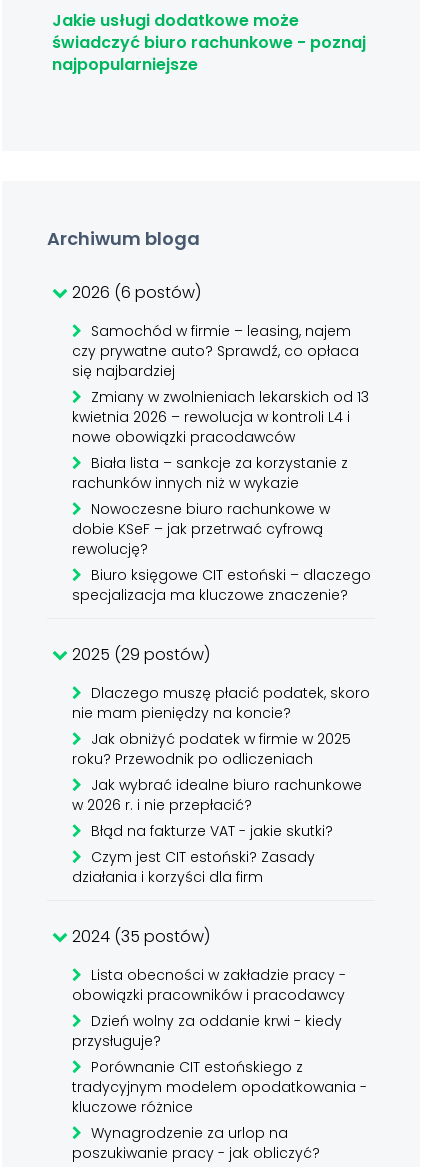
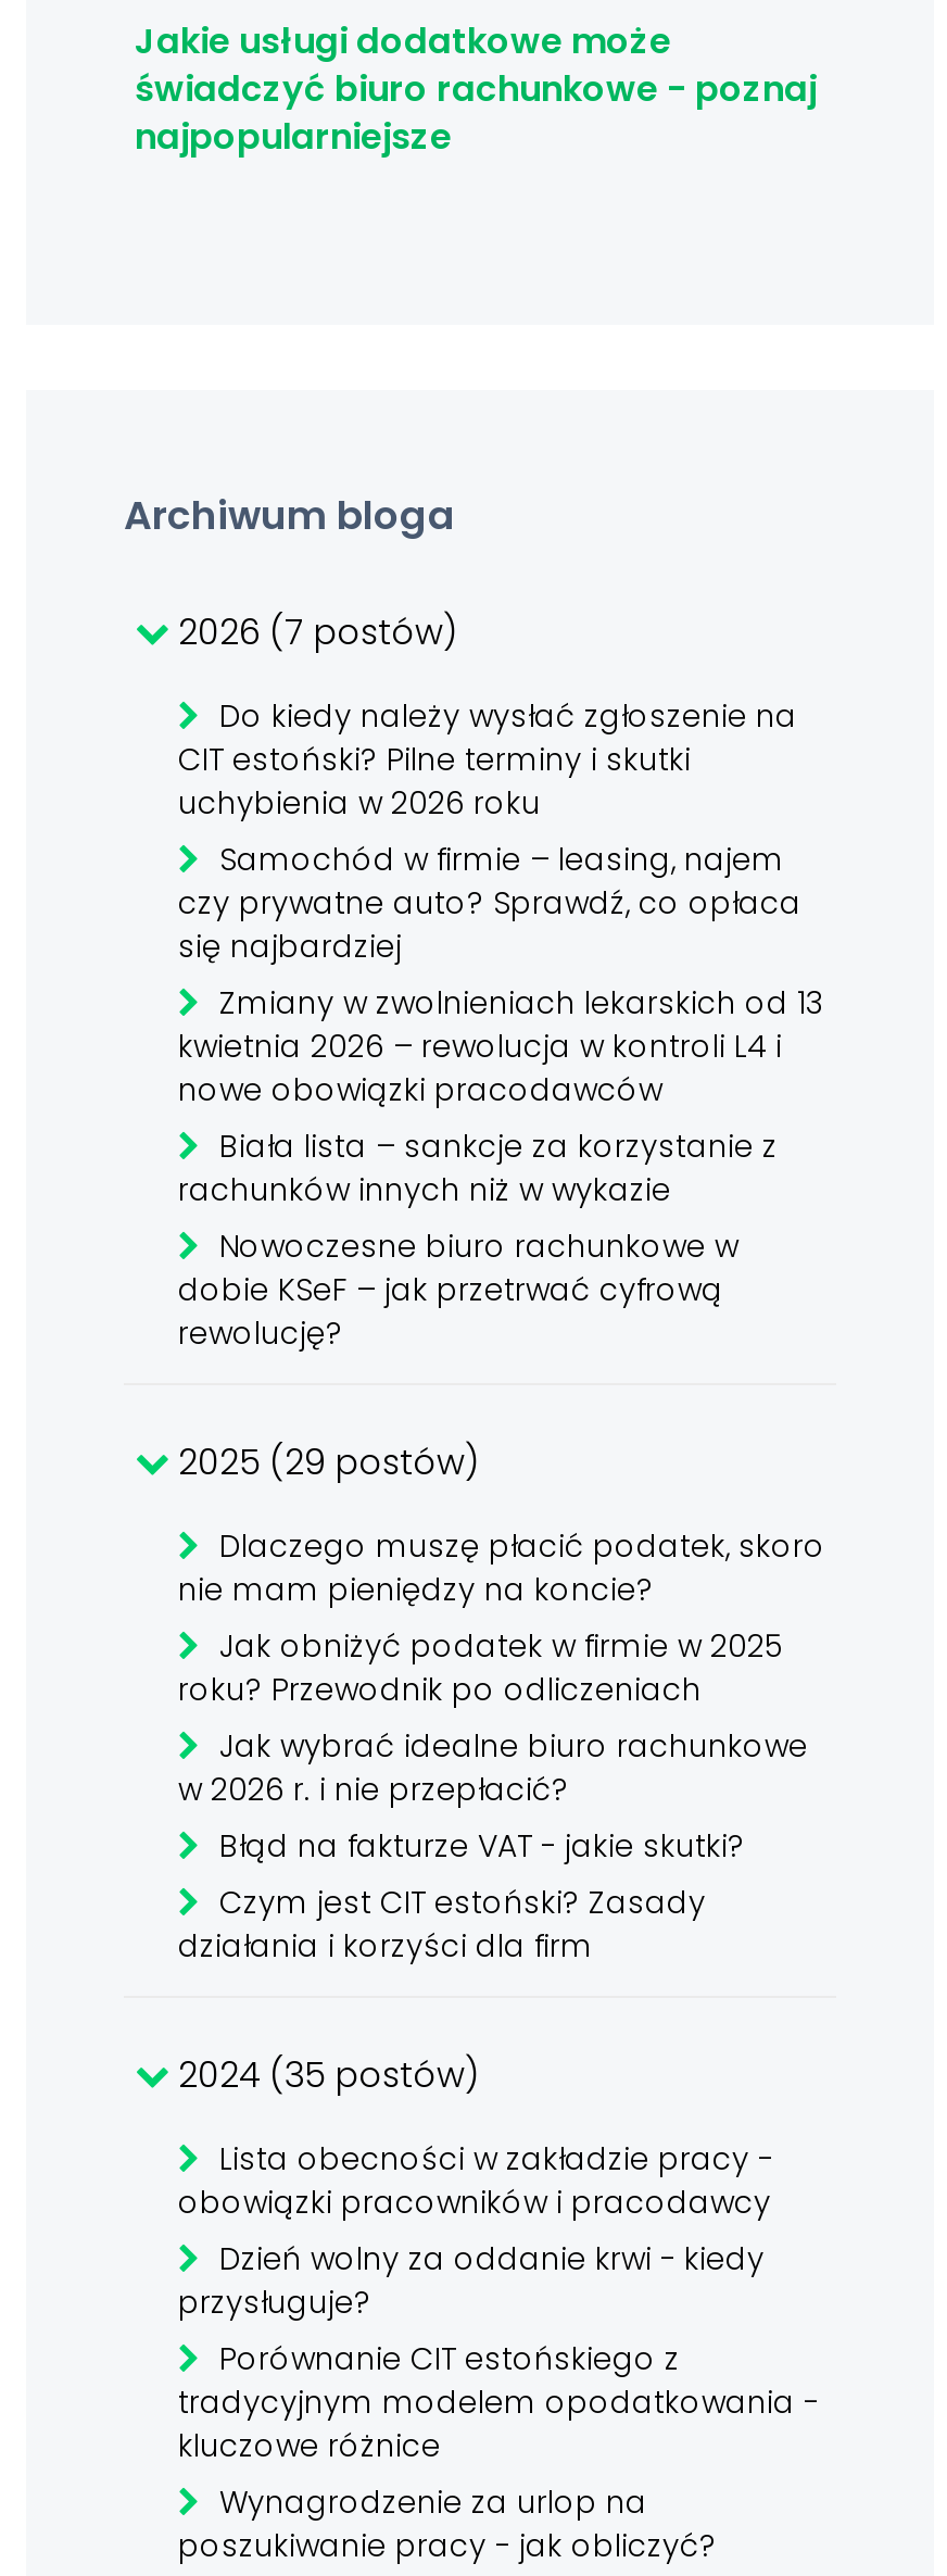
[68,281,201,304] 2026 (6 postów) -> [169,607,797,825] 2026 (7 postów) | Do kiedy należy wysłać zgłoszenie na | CIT estoński? Pilne terminy i skutki | uchybienia w 2026 roku
moved [72,321,369,559] -> [178,838,823,1355]: Samochód w firmie – leasing, najem | czy prywatne auto? Sprawdź, co opłaca | się najbardziej | ... | dobie KSeF – jak przetrwać cyfrową | rewolucję?
[72,565,371,605] Biuro księgowe CIT estoński – dlaczego | specjalizacja ma kluczowe znaczenie? -> none

